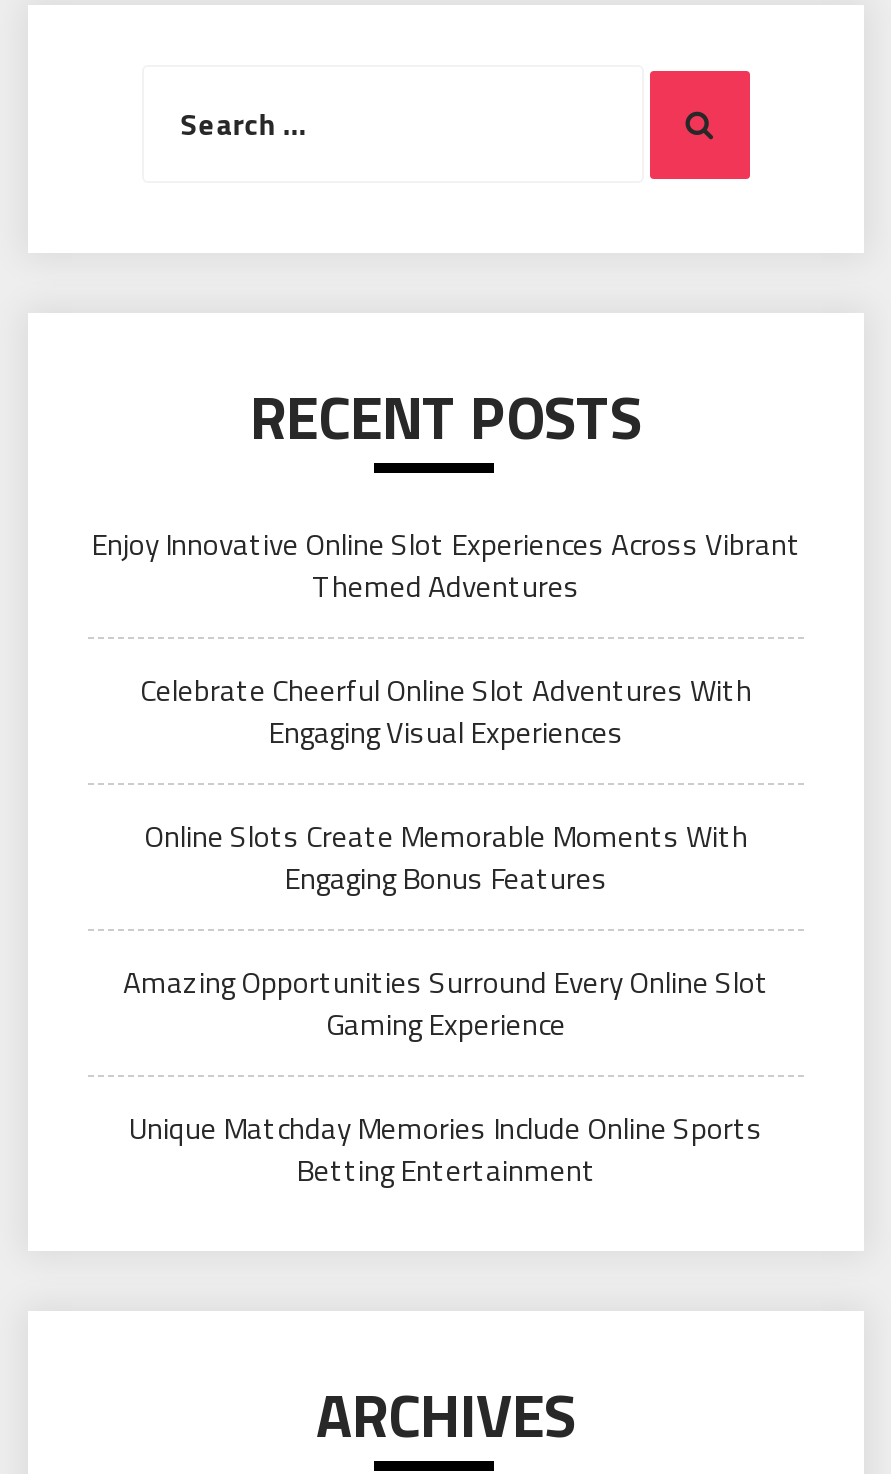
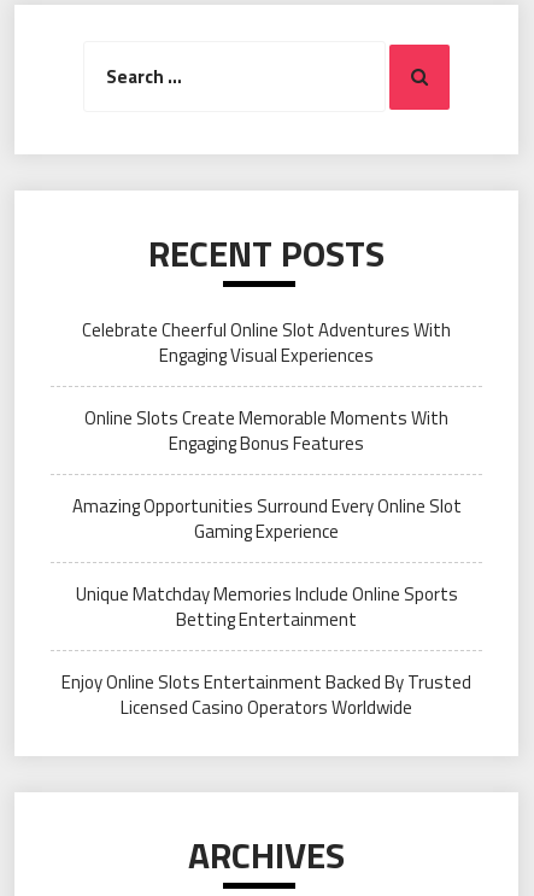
[91,521,801,609] Enjoy Innovative Online Slot Experiences Across Vibrant | Themed Adventures -> none
moved [123,667,769,1193] -> [72,316,461,633]: Celebrate Cheerful Online Slot Adventures With | Engaging Visual Experiences | Online Slots Create Memorable Moments With | Engaging Bonus Features | Amazing Opportunities Surround Every Online Slot | Gaming Experience | Unique Matchday Memories Include Online Sports | Betting Entertainment
none -> [61,668,471,721] Enjoy Online Slots Entertainment Backed By Trusted | Licensed Casino Operators Worldwide

